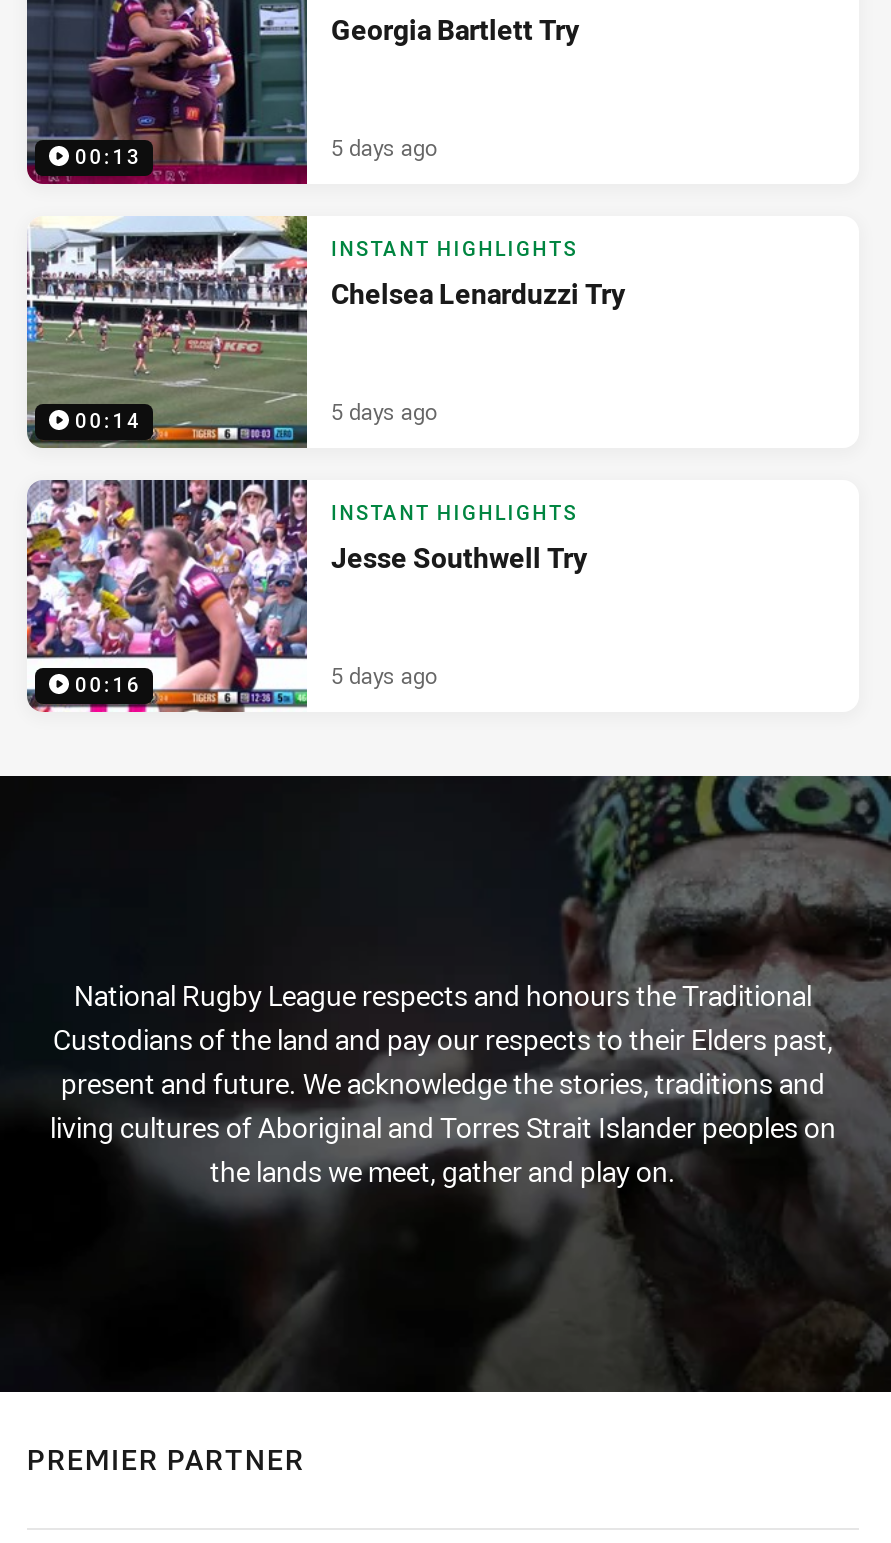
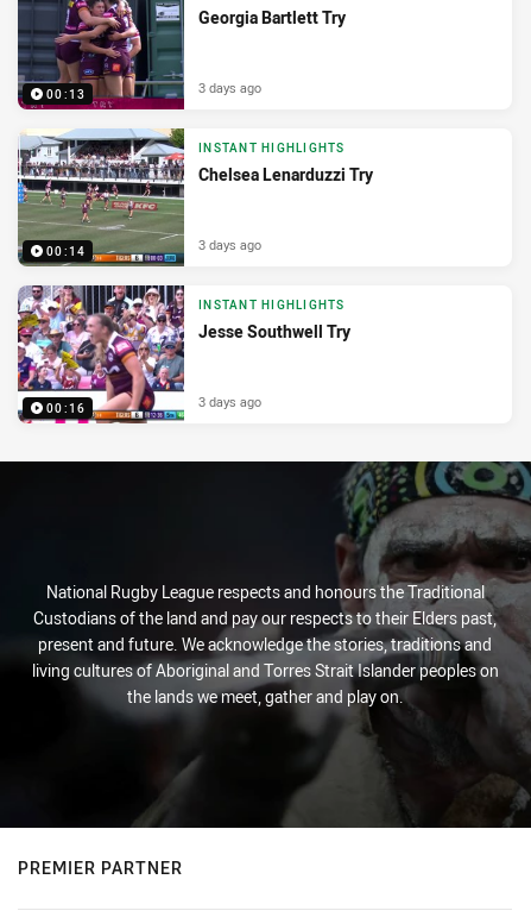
[331,132,437,162] 5 days ago -> [198,78,261,96] 3 days ago
[331,396,437,426] 5 days ago -> [198,235,261,253] 3 days ago
[331,660,437,690] 5 days ago -> [198,392,261,410] 3 days ago

